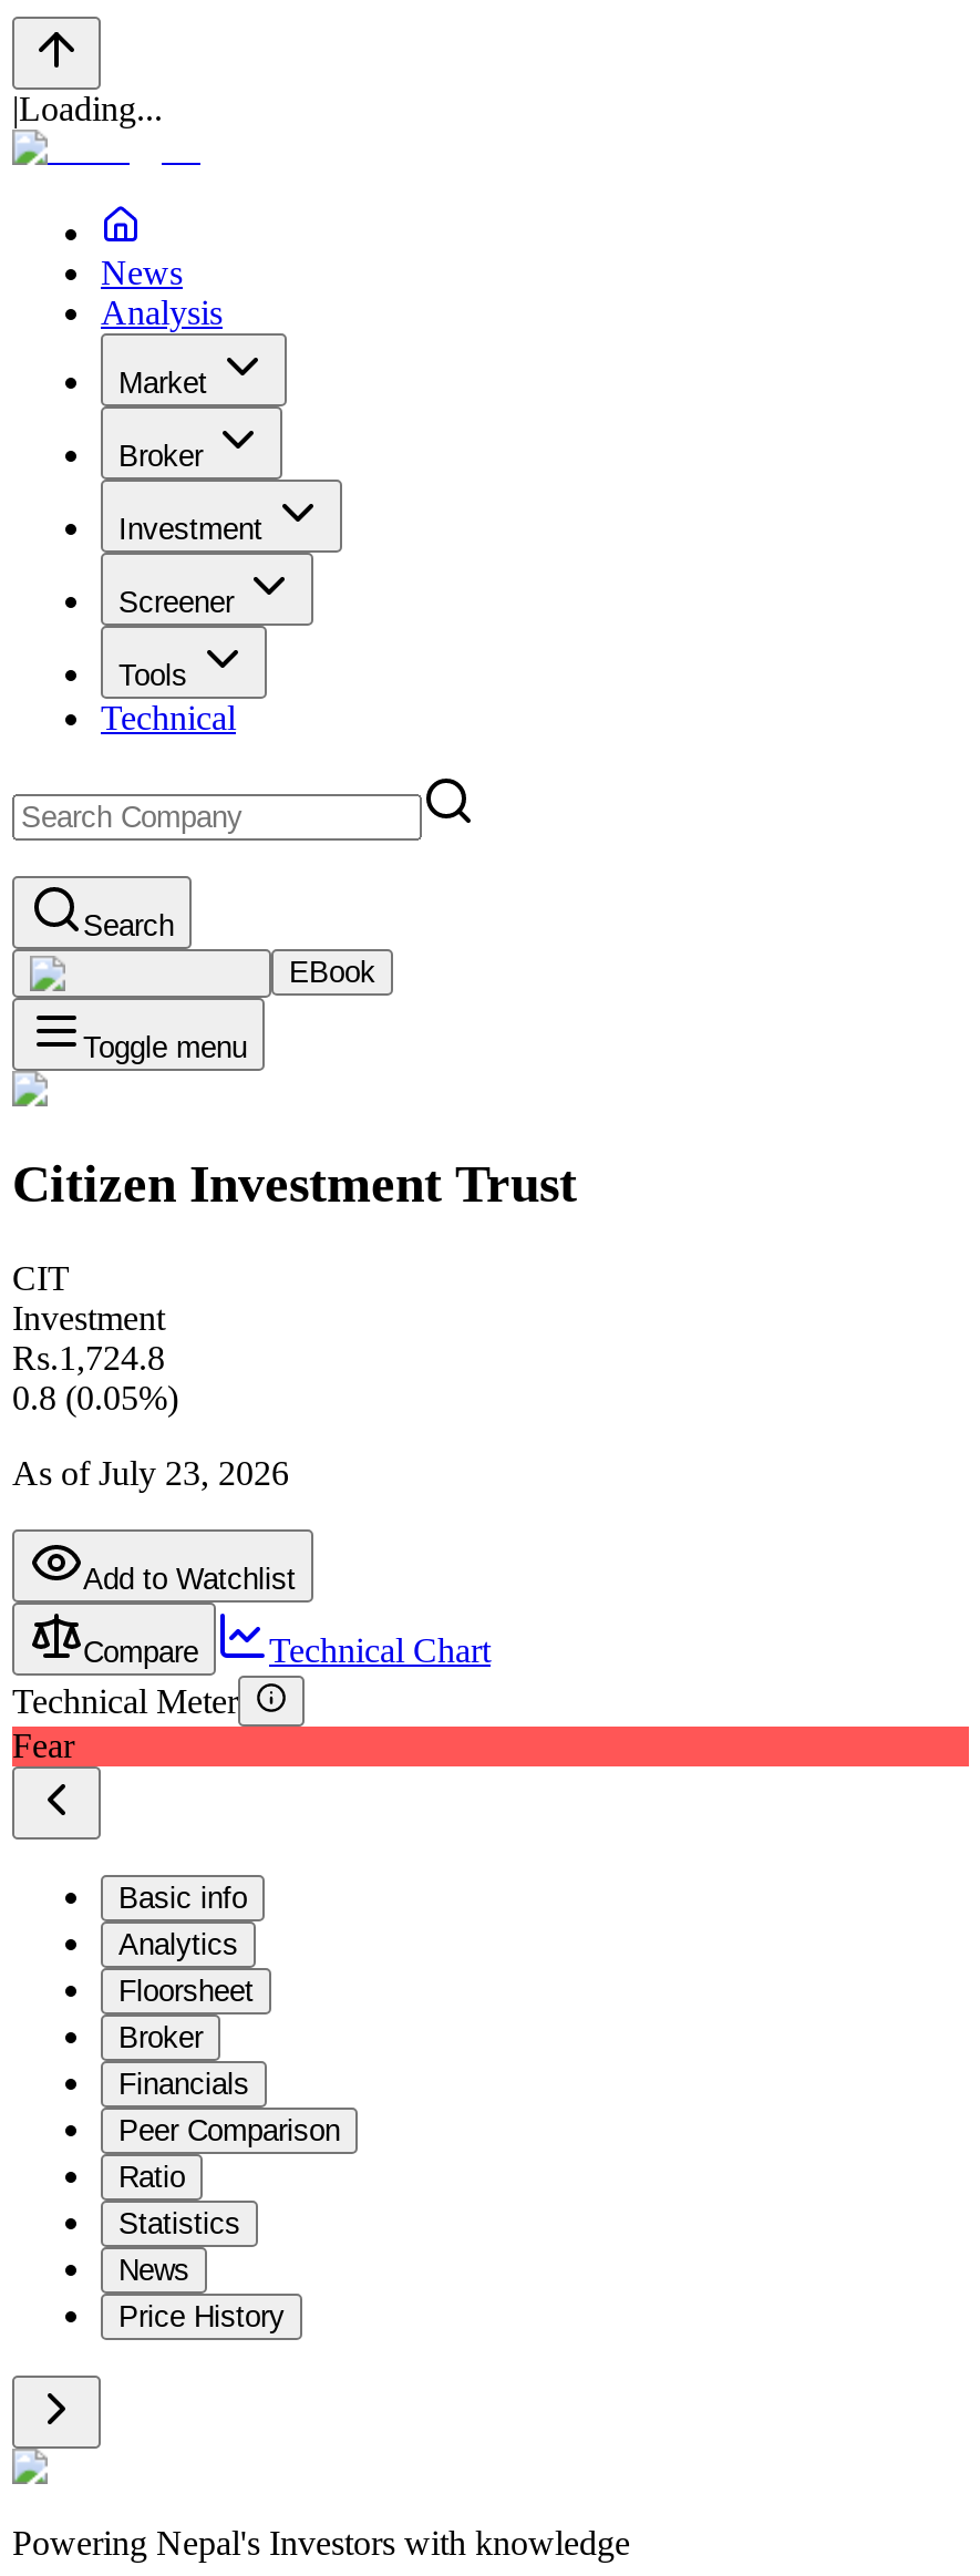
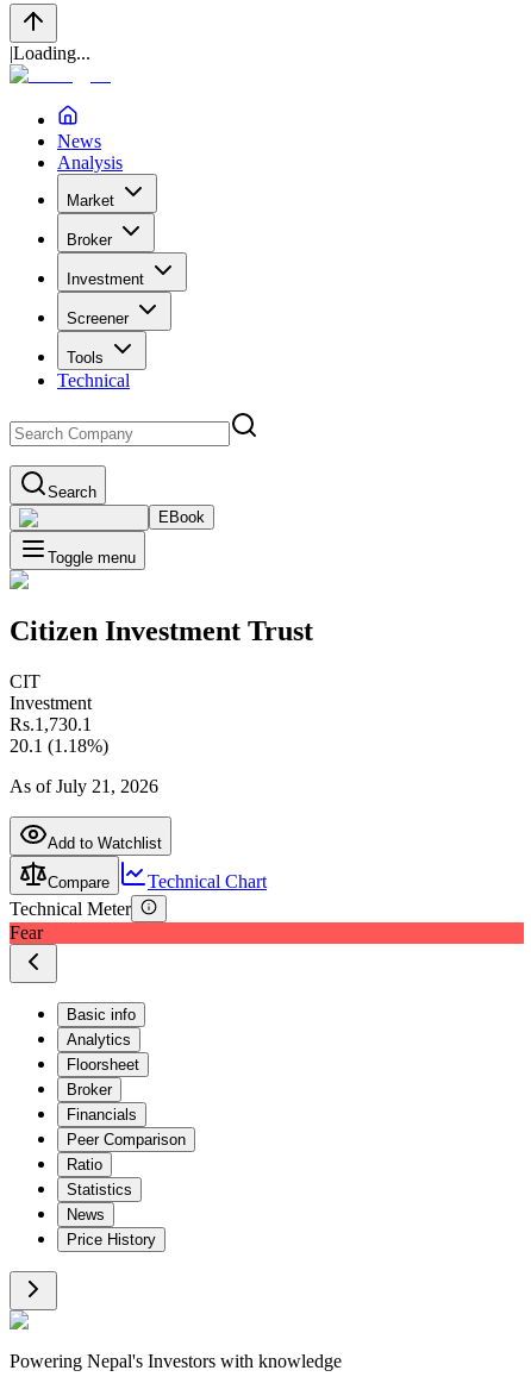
[12,1339,165,1376] Rs.1,724.8 -> [10,714,92,734] Rs.1,730.1
[12,1378,178,1416] 0.8 (0.05%) -> [10,735,108,756] 20.1 (1.18%)
[12,1454,289,1491] As of July 23, 2026 -> [10,776,158,796] As of July 21, 2026

